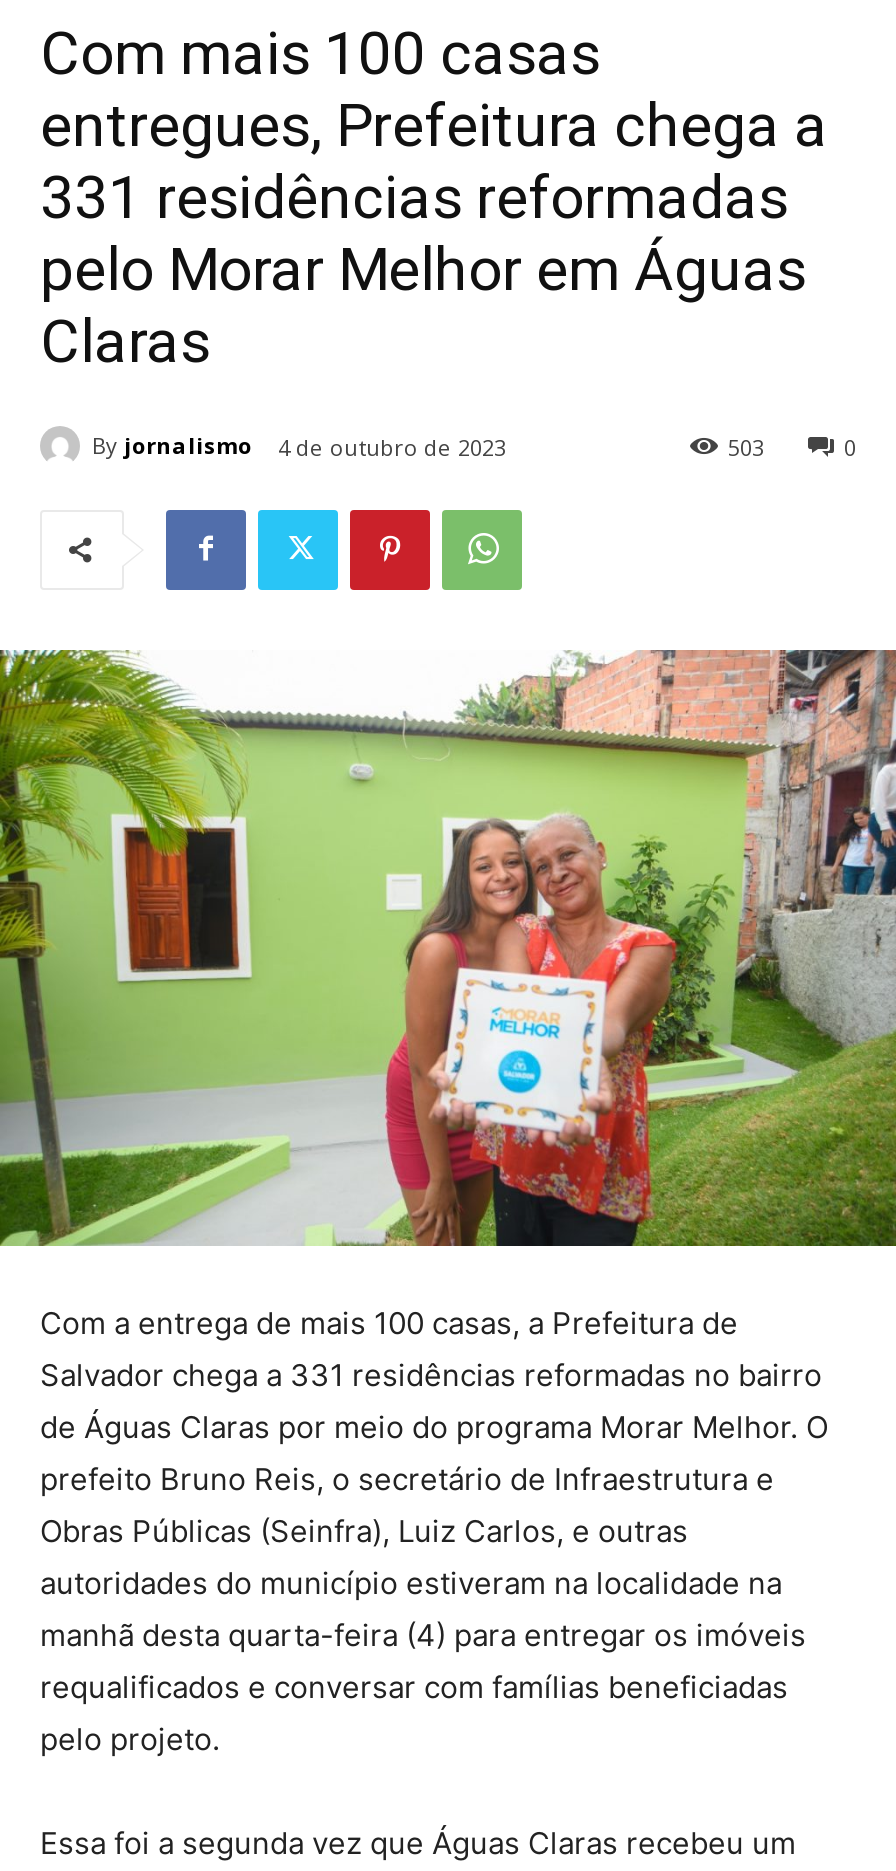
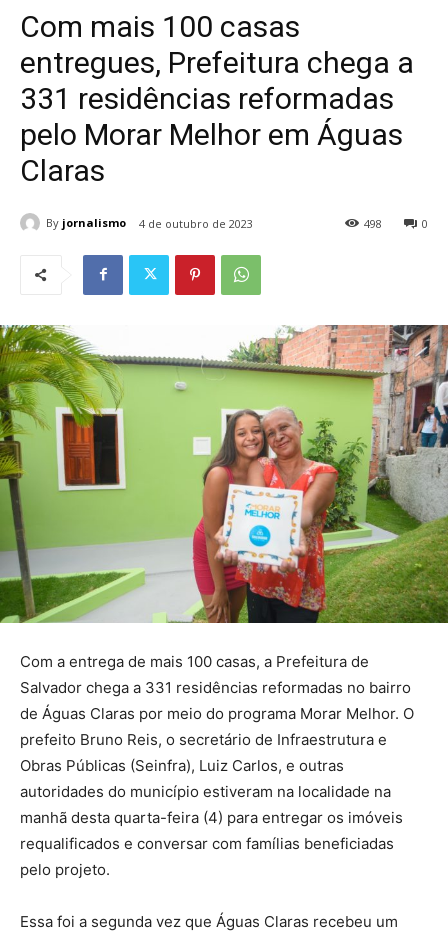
[728,431,764,461] 503 -> [364,216,382,231] 498

